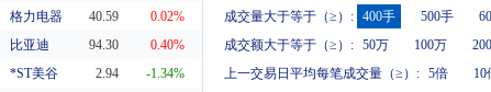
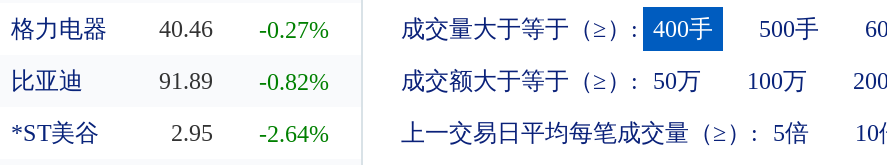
[89,9,119,24] 40.59 -> [159,15,213,43] 40.46
[150,9,185,24] 0.02% -> [259,15,329,43] -0.27%
[89,37,119,53] 94.30 -> [159,67,213,95] 91.89
[150,37,185,53] 0.40% -> [259,67,329,95] -0.82%
[96,66,119,81] 2.94 -> [171,119,213,147] 2.95
[146,66,185,81] -1.34% -> [259,119,329,147] -2.64%

